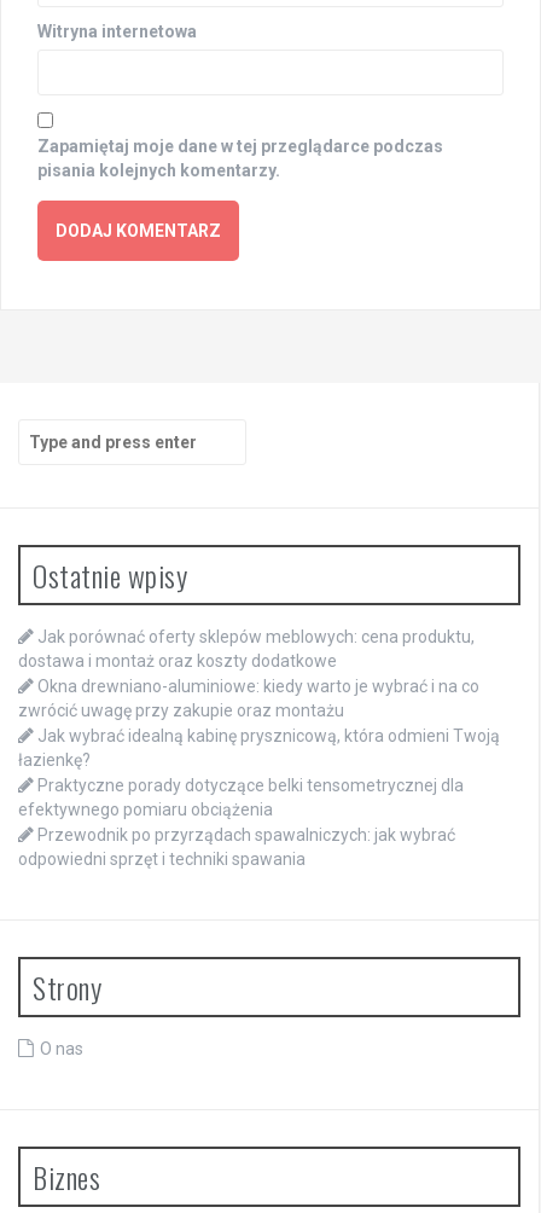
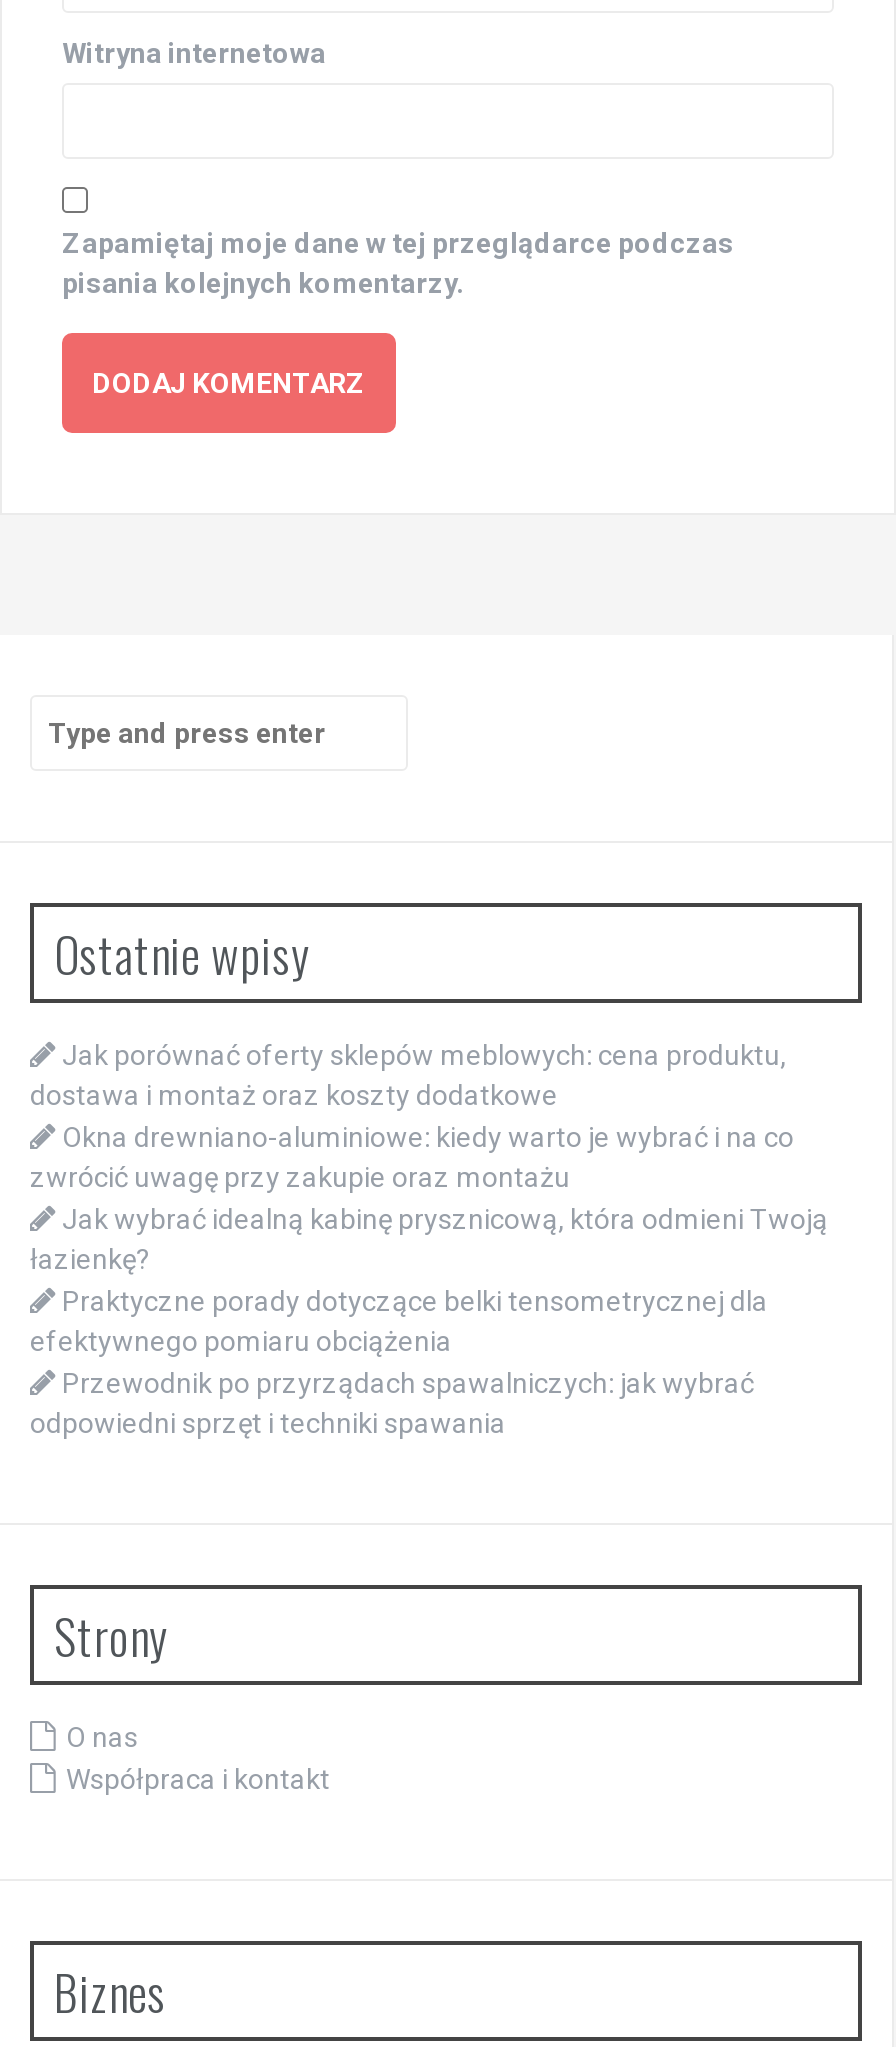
none -> [66,1763,330,1795] Współpraca i kontakt

